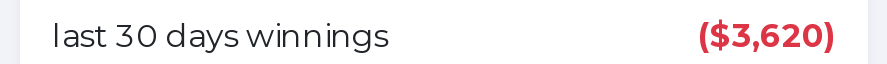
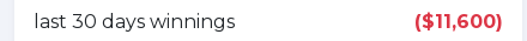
[698,17,836,55] ($3,620) -> [414,11,503,33] ($11,600)

